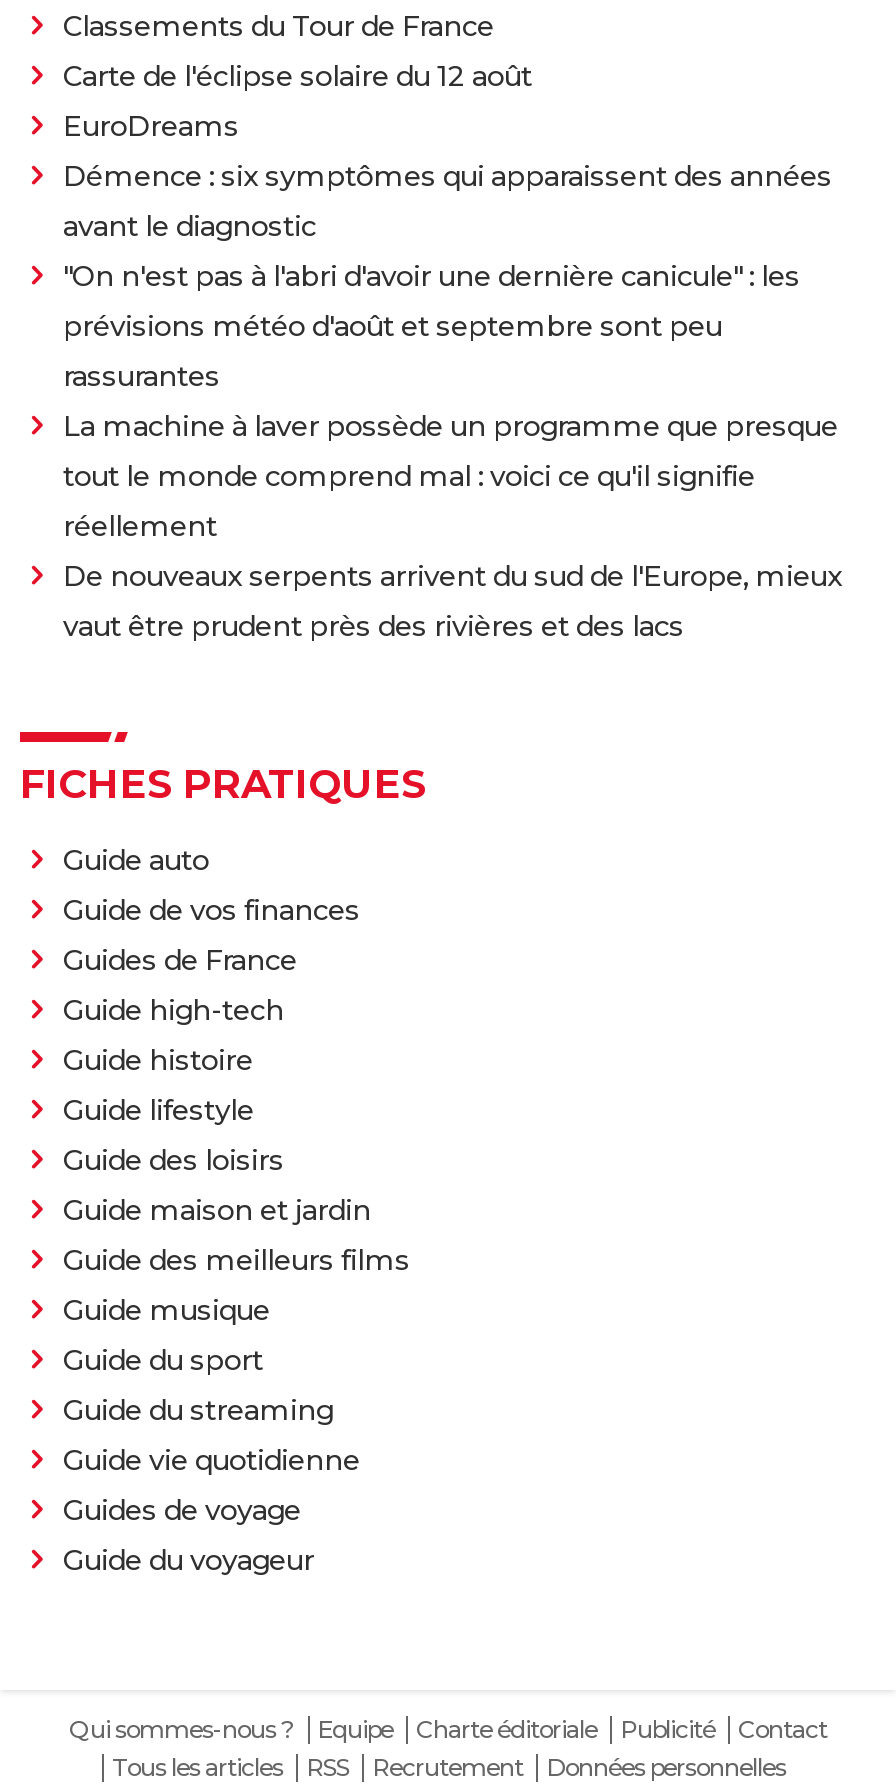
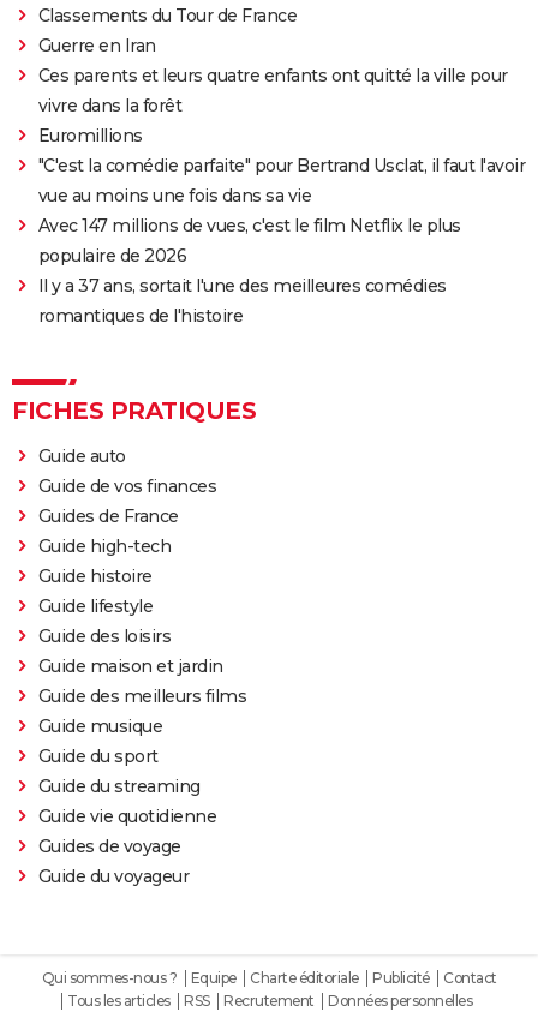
[63,58,842,644] Carte de l'éclipse solaire du 12 août | EuroDreams | Démence : six symptômes qui apparaissent des années | avant le diagnostic | "On n'est pas à l'abri d'avoir une dernière canicule" : les | prévisions météo d'août et septembre sont peu | rassurantes | La machine à laver possède un programme que presque | tout le monde comprend mal : voici ce qu'il signifie | réellement | De nouveaux serpents arrivent du sud de l'Europe, mieux | vaut être prudent près des rivières et des lacs -> [38,35,525,327] Guerre en Iran | Ces parents et leurs quatre enfants ont quitté la ville pour | vivre dans la forêt | Euromillions | "C'est la comédie parfaite" pour Bertrand Usclat, il faut l'avoir | vue au moins une fois dans sa vie | Avec 147 millions de vues, c'est le film Netflix le plus | populaire de 2026 | Il y a 37 ans, sortait l'une des meilleures comédies | romantiques de l'histoire

